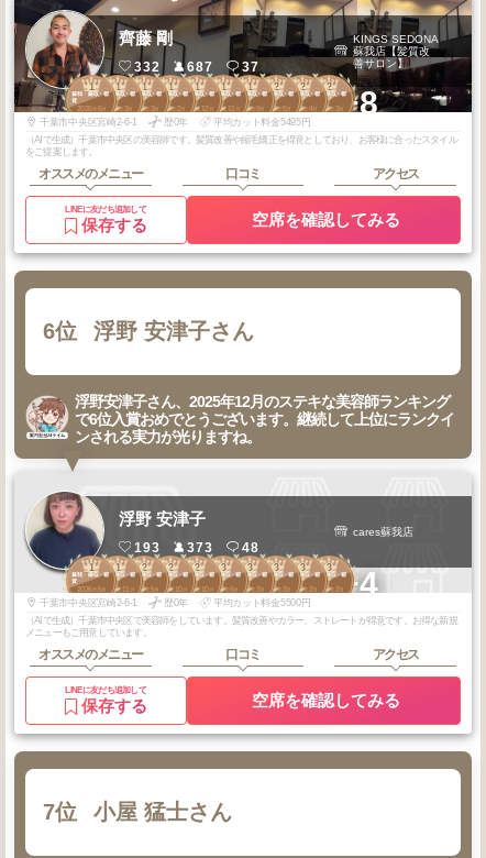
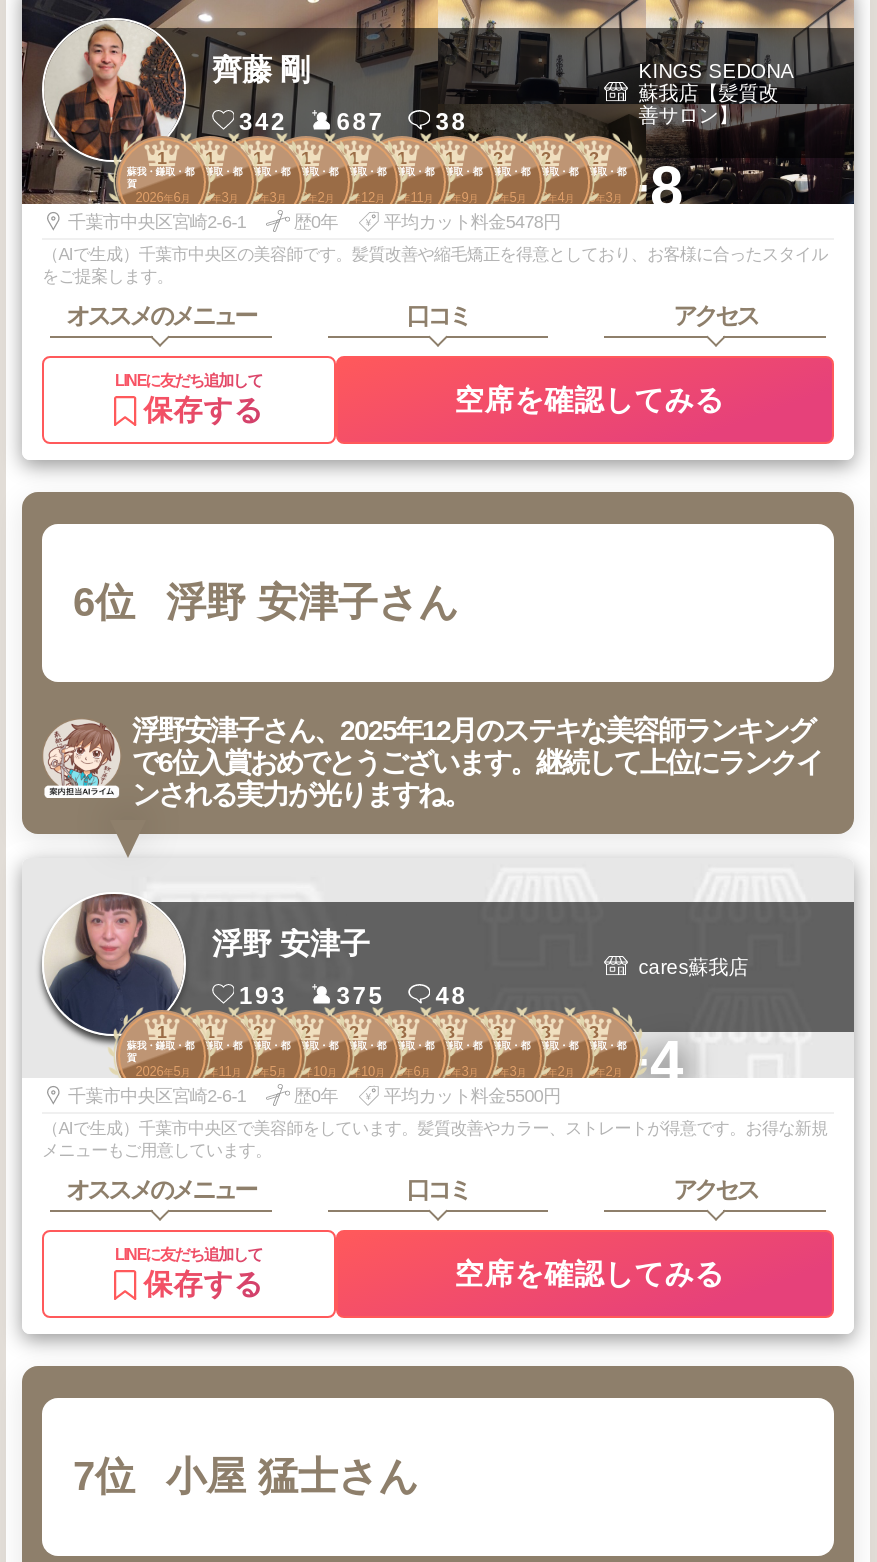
[134,59,160,75] 332 -> [239,108,287,136] 342
[242,59,259,75] 37 -> [435,108,467,136] 38
[213,116,310,127] 平均カット料金5495円 -> [384,212,561,232] 平均カット料金5478円
[134,540,259,555] 193 373 48 -> [239,982,467,1010] 193 375 48

